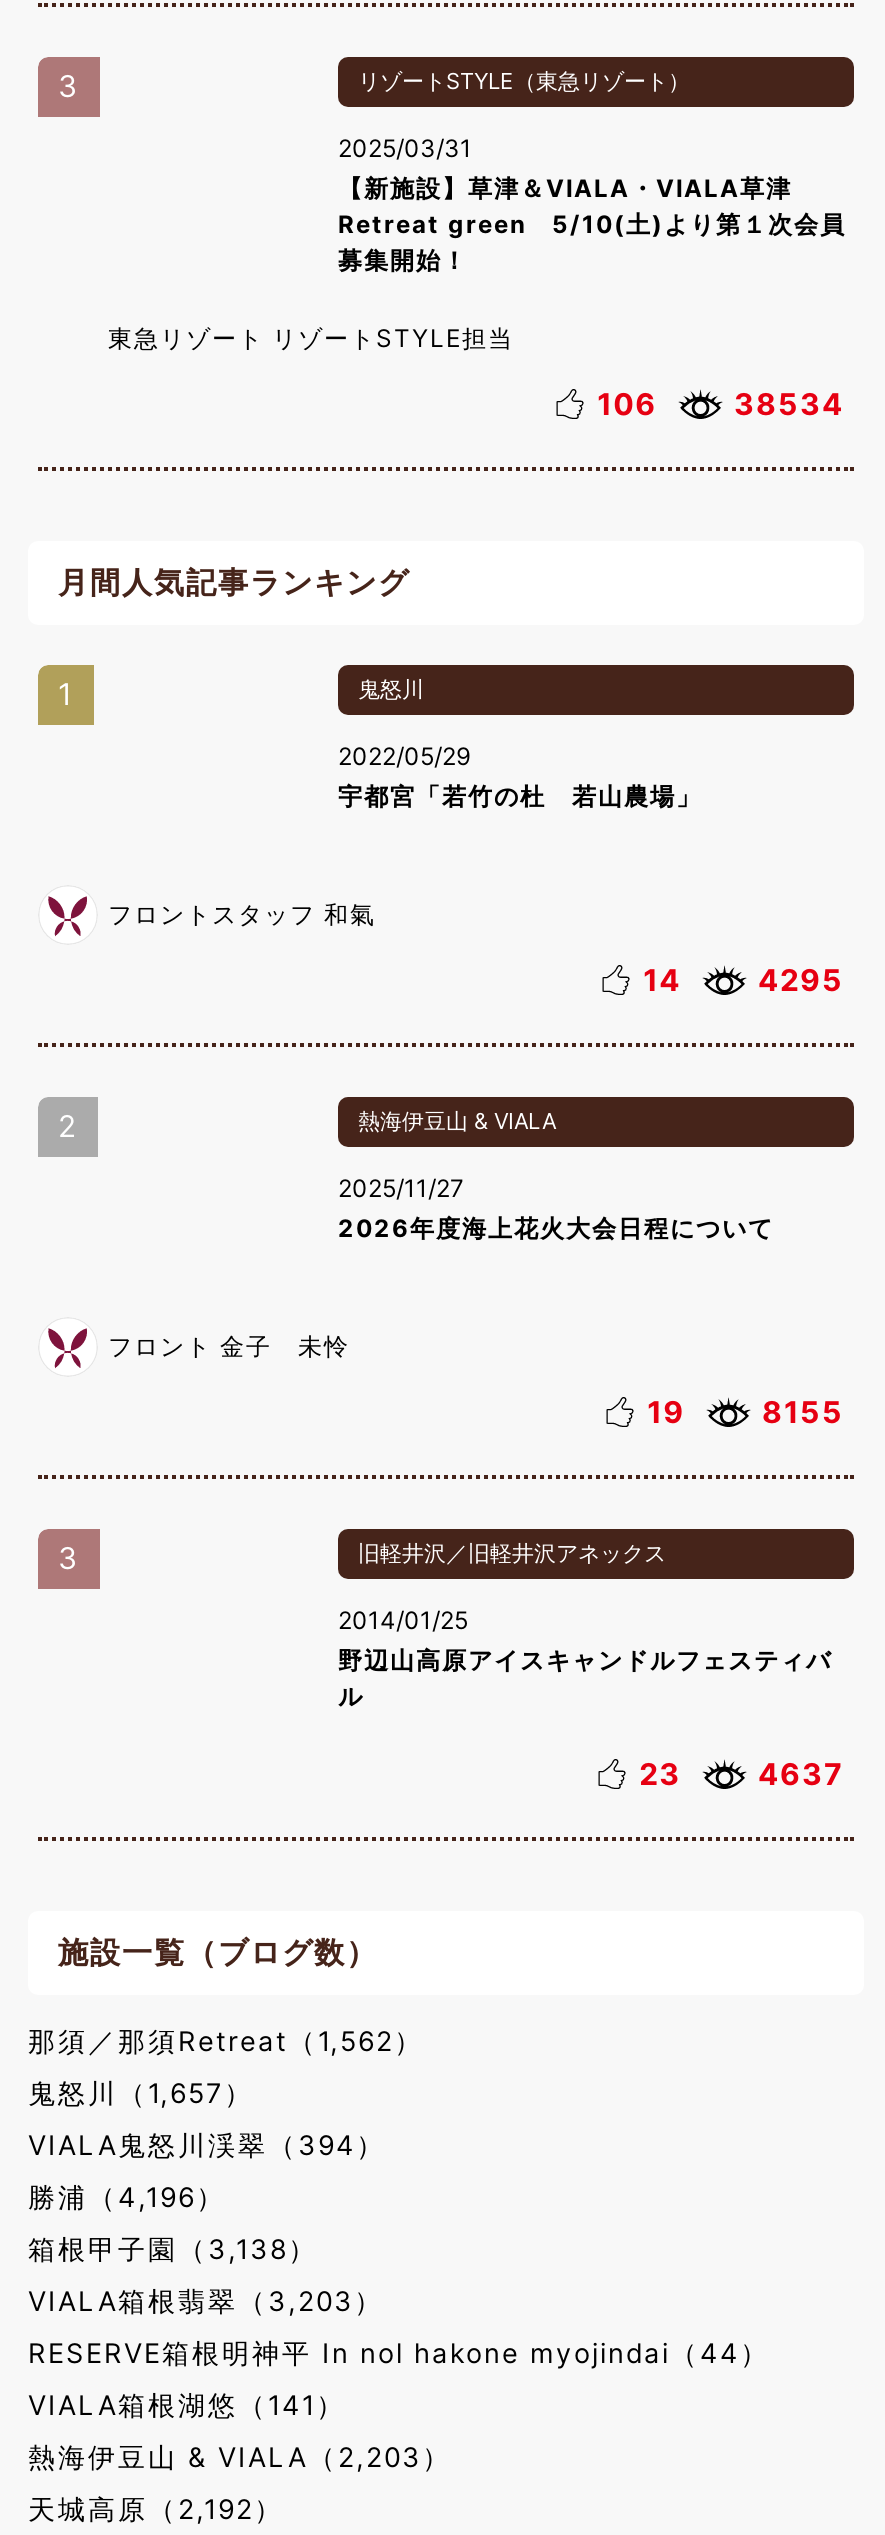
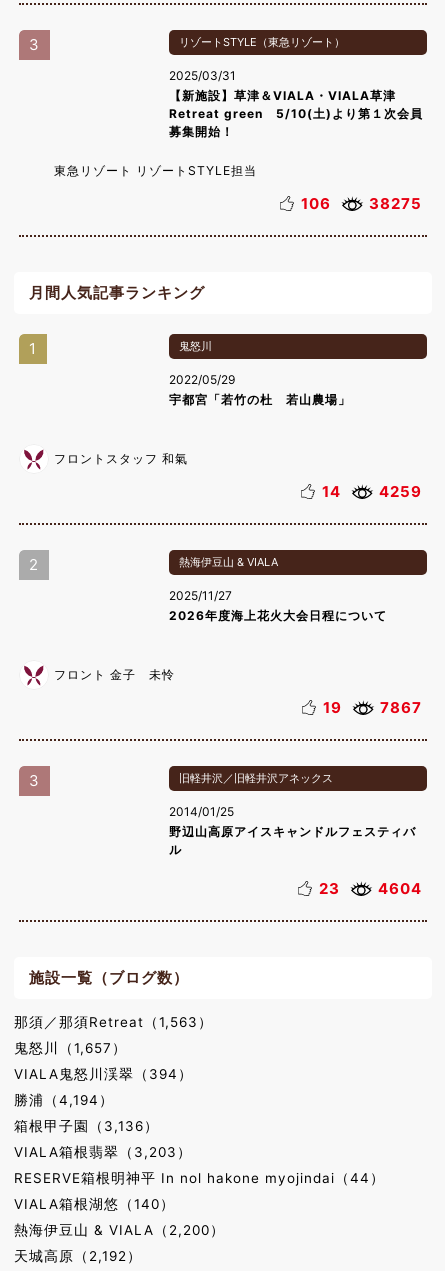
[734,385,844,423] 38534 -> [369,194,422,213] 38275
[758,961,844,999] 4295 -> [379,482,422,501] 4259
[762,1393,844,1431] 8155 -> [380,698,422,717] 7867
[758,1755,844,1793] 4637 -> [378,879,422,898] 4604
[28,2025,424,2057] 那須／那須Retreat（1,562） -> [14,1014,213,1030] 那須／那須Retreat（1,563）
[28,2181,226,2213] 勝浦（4,196） -> [14,1092,114,1108] 勝浦（4,194）
[28,2233,318,2265] 箱根甲子園（3,138） -> [14,1118,159,1134] 箱根甲子園（3,136）
[28,2389,346,2421] VIALA箱根湖悠（141） -> [14,1196,175,1212] VIALA箱根湖悠（140）
[28,2441,452,2473] 熱海伊豆山 & VIALA（2,203） -> [14,1222,225,1238] 熱海伊豆山 & VIALA（2,200）

